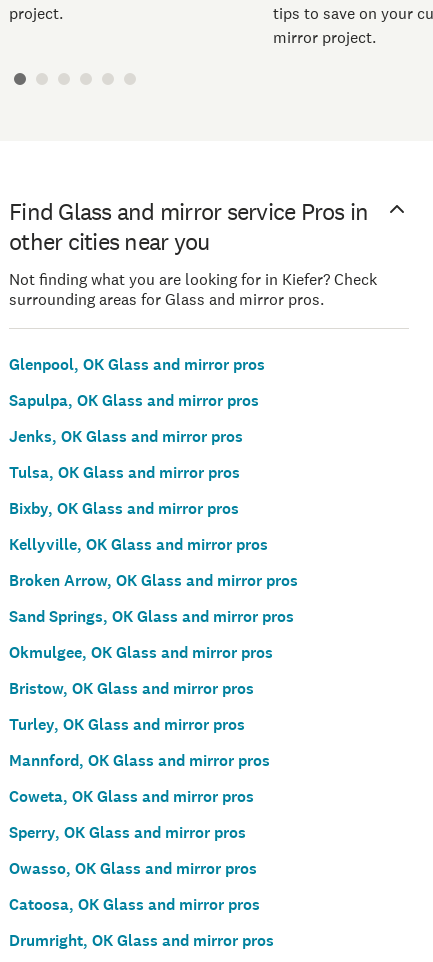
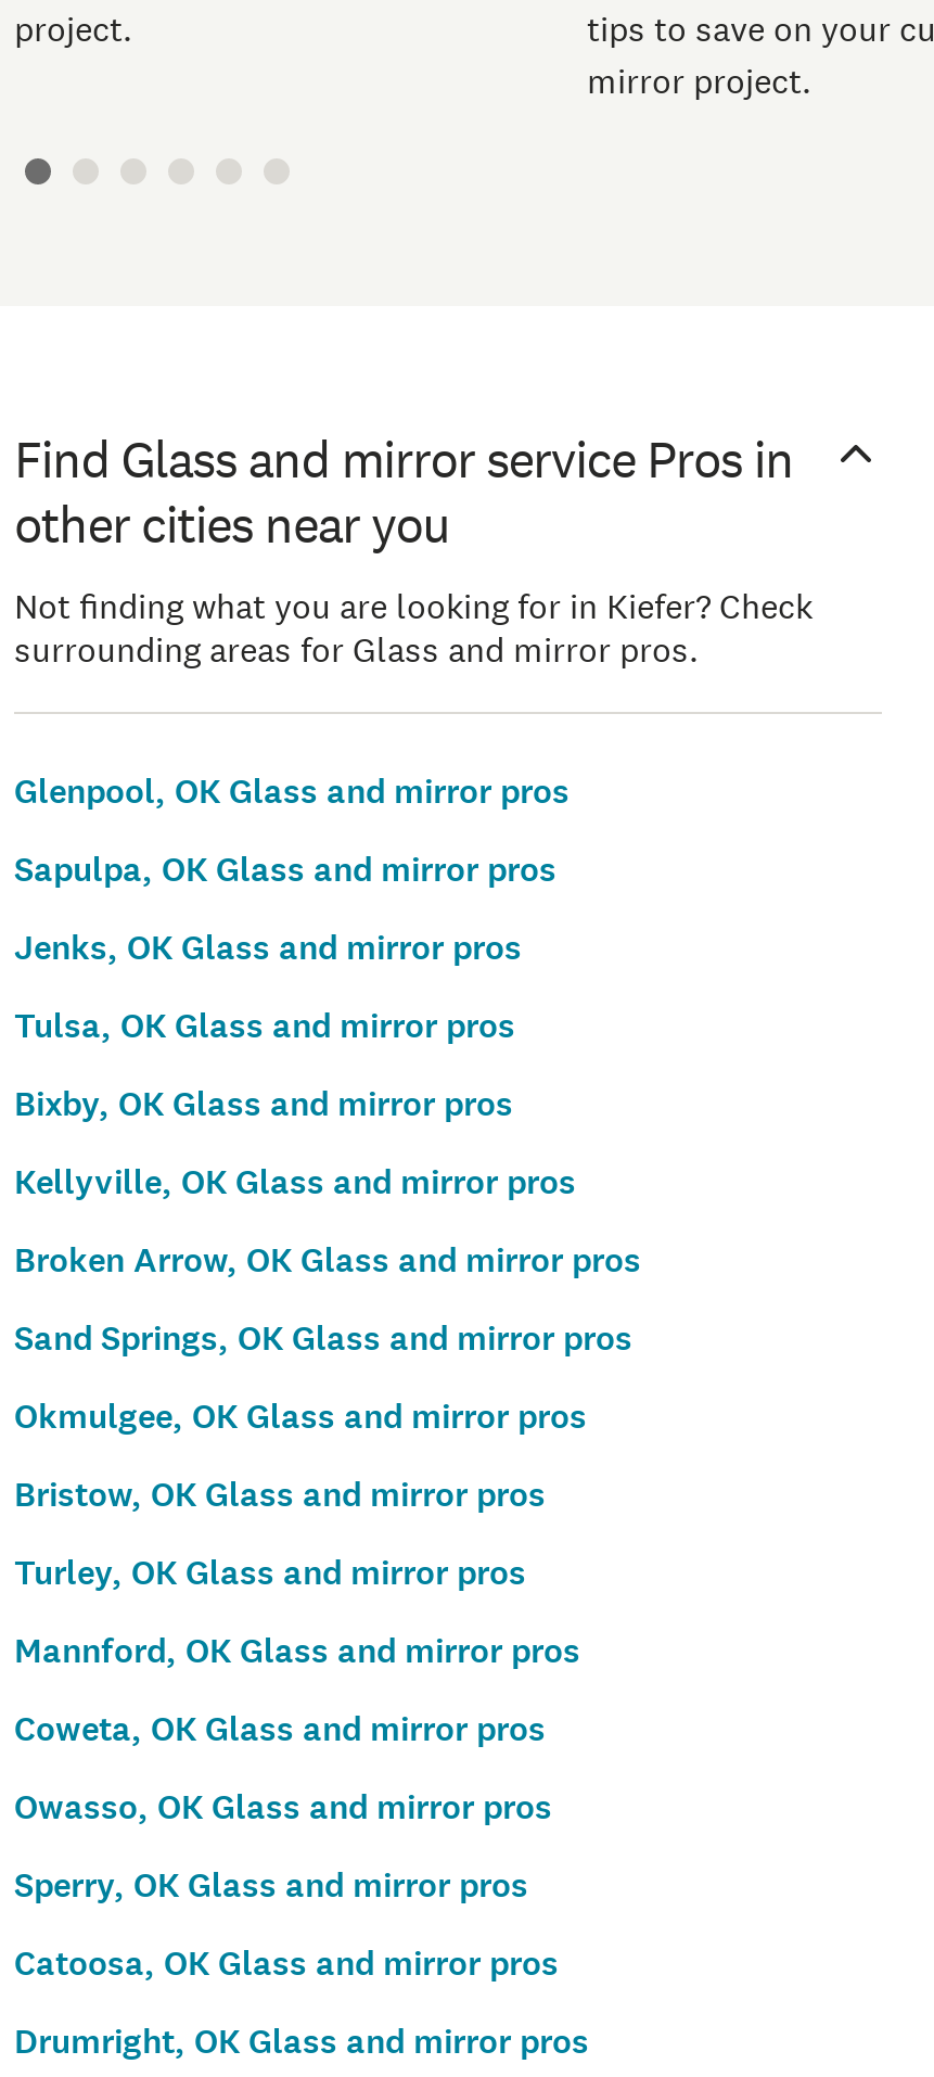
moved [9,822,246,843] -> [14,1862,528,1908]: Sperry, OK Glass and mirror pros
moved [9,858,257,879] -> [14,1784,552,1830]: Owasso, OK Glass and mirror pros

